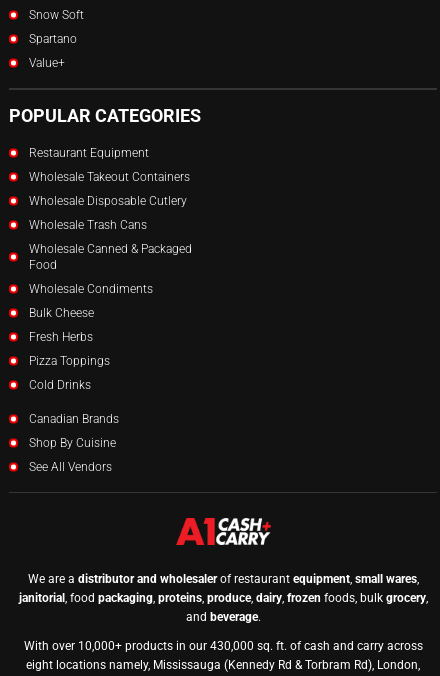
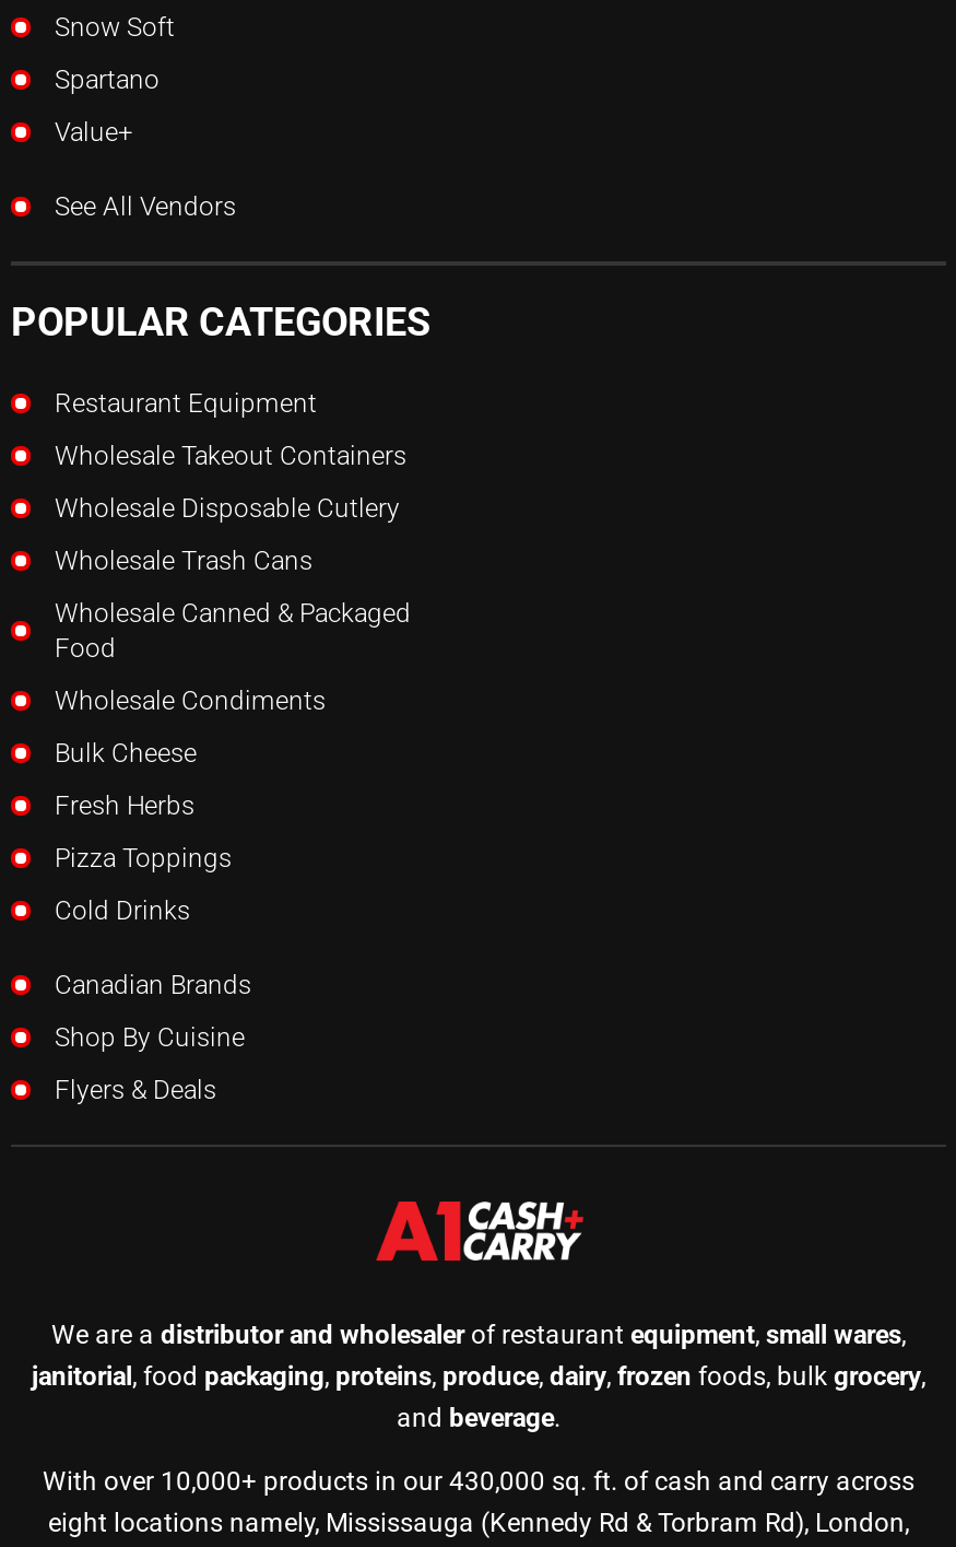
none -> [55,1074,216,1105] Flyers & Deals
moved [29,460,112,474] -> [55,191,236,221]: See All Vendors

